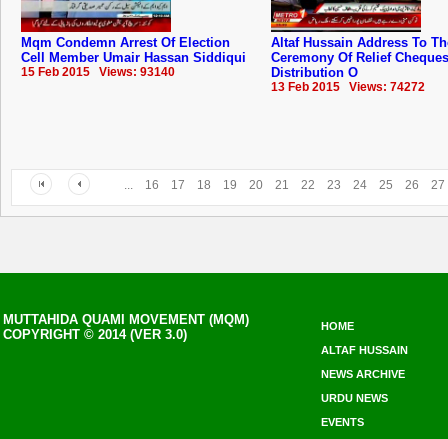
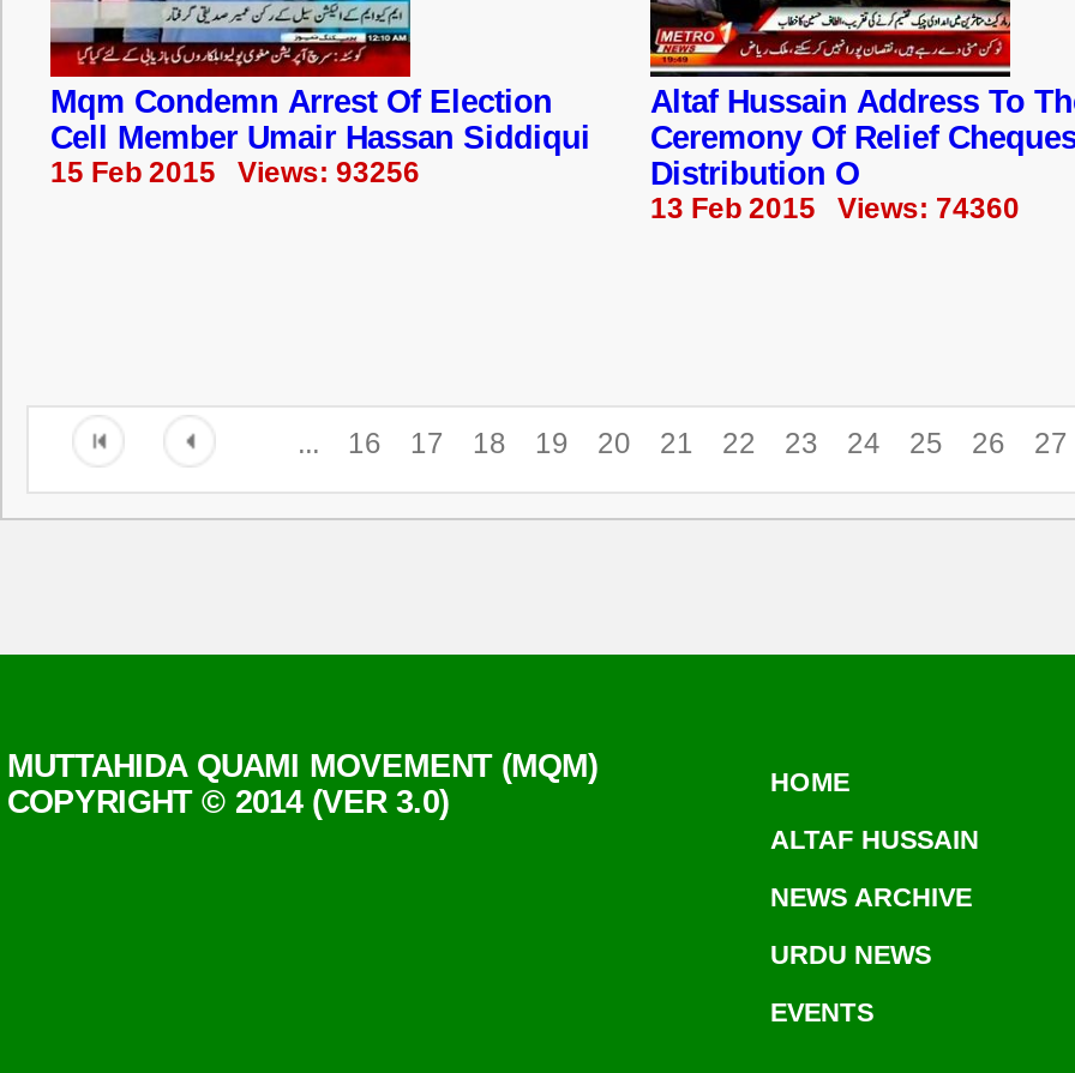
[21,64,175,78] 15 Feb 2015 Views: 93140 -> [50,155,420,188] 15 Feb 2015 Views: 93256
[271,79,425,93] 13 Feb 2015 Views: 74272 -> [650,191,1020,224] 13 Feb 2015 Views: 74360

